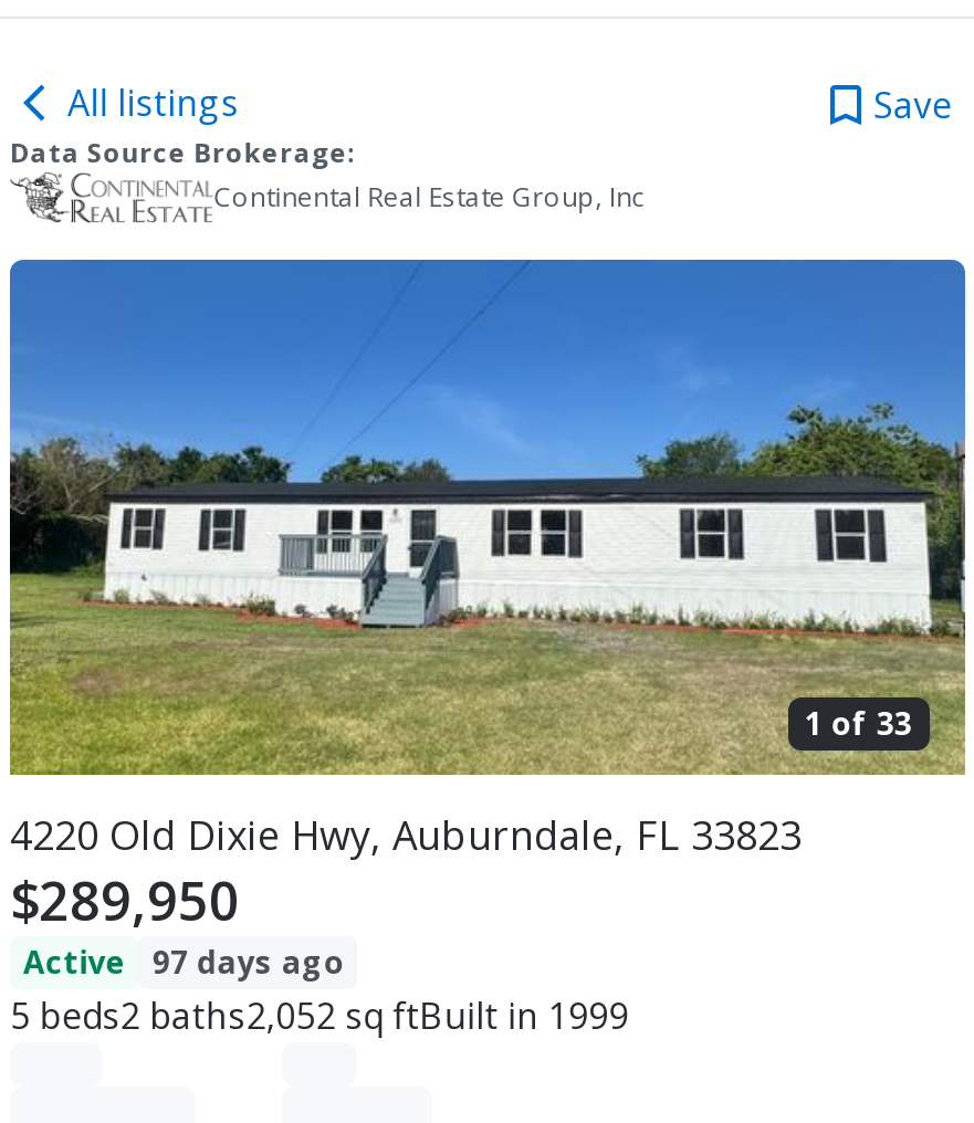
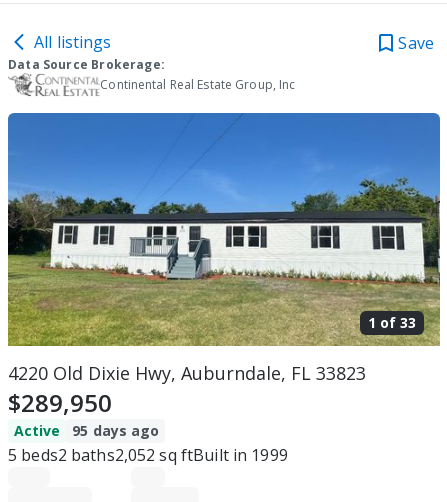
[23,941,344,983] Active 97 days ago -> [14,421,159,440] Active 95 days ago

